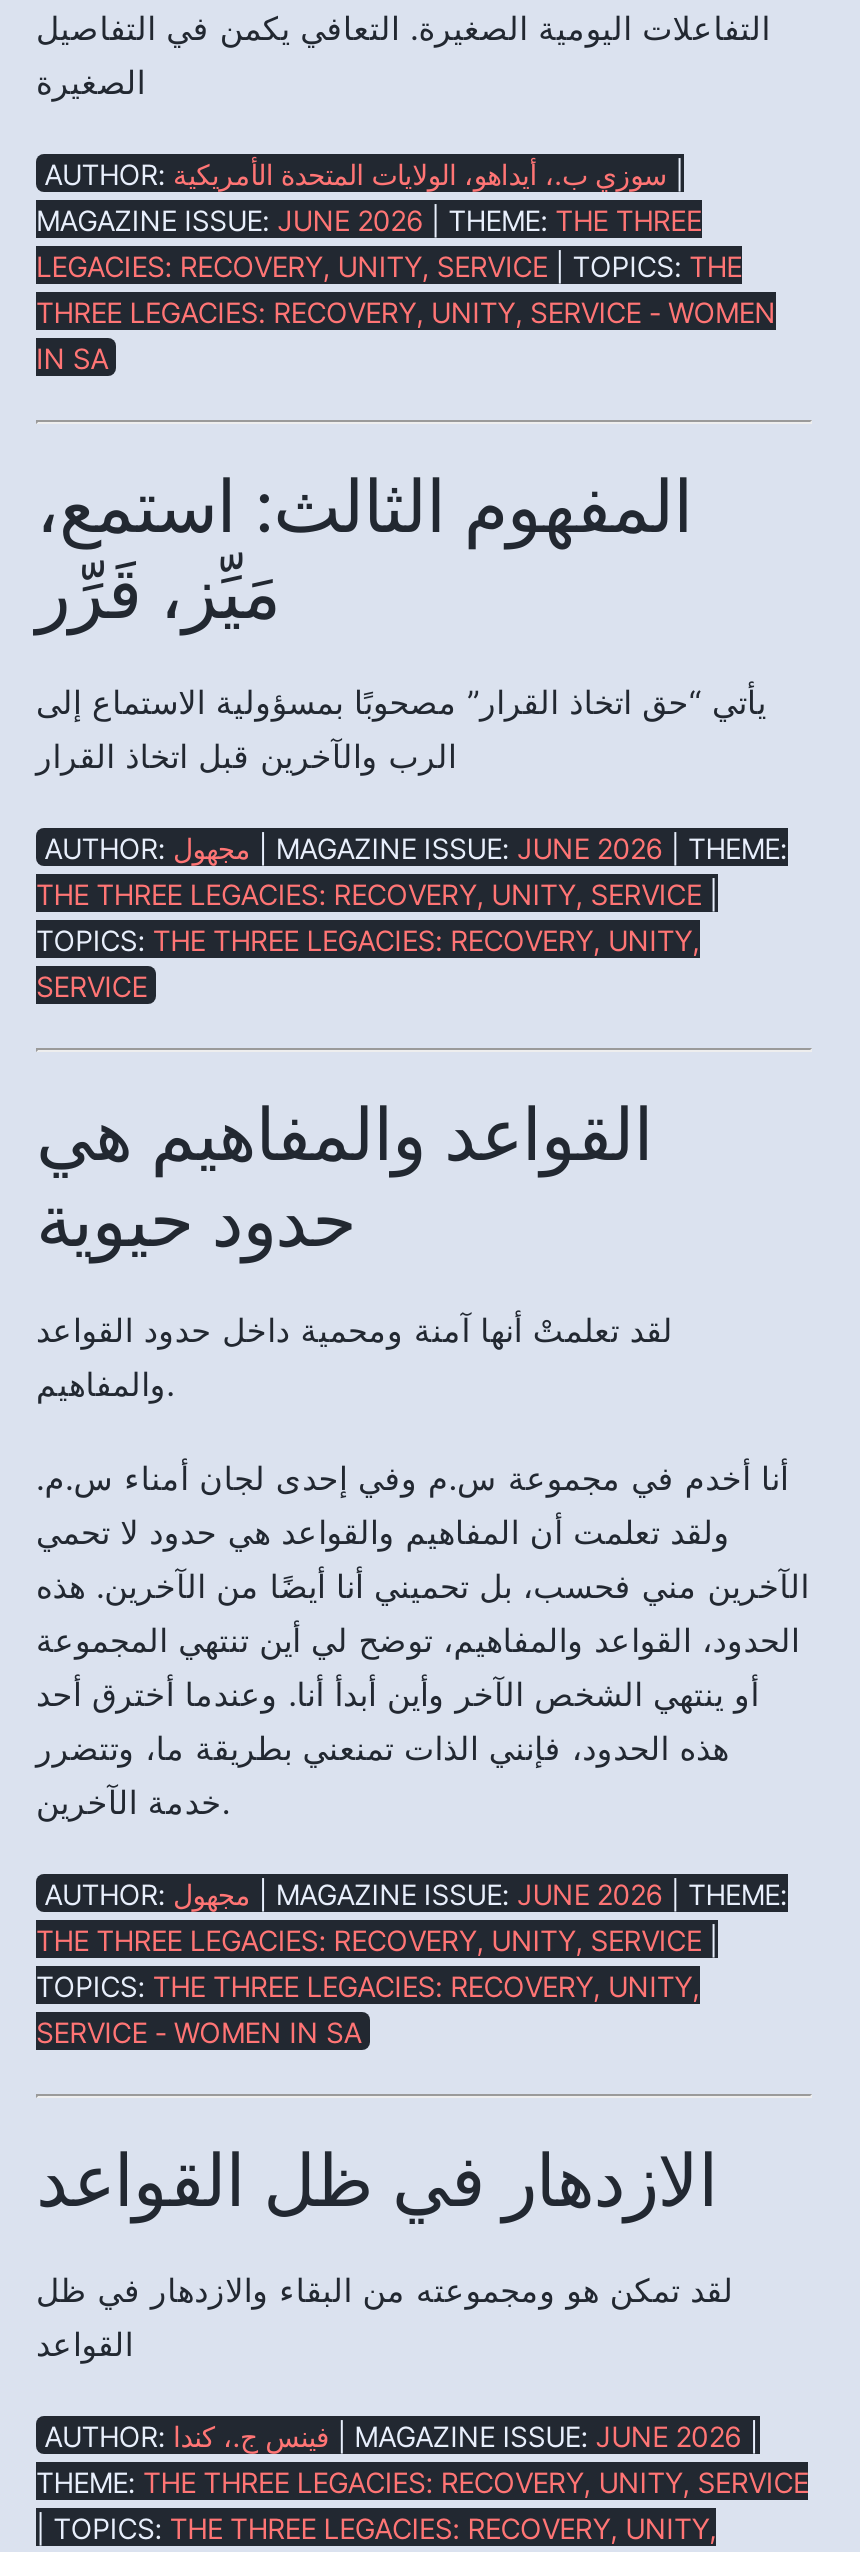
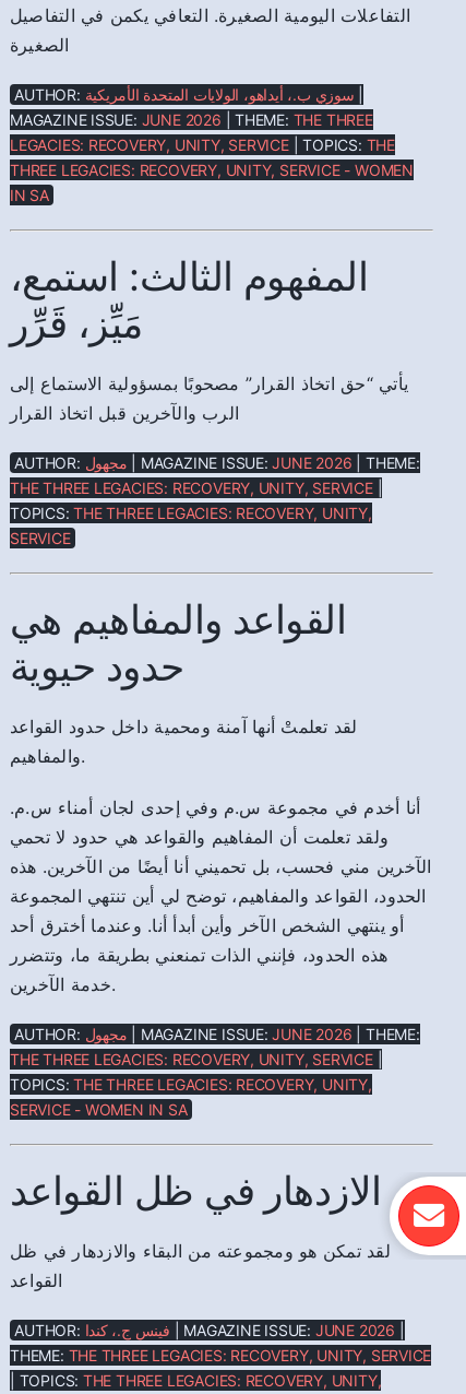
none -> [391,1178,463,1254] [image]

